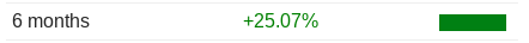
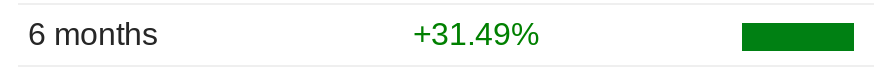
[242,11,318,31] +25.07% -> [413,17,539,51] +31.49%

